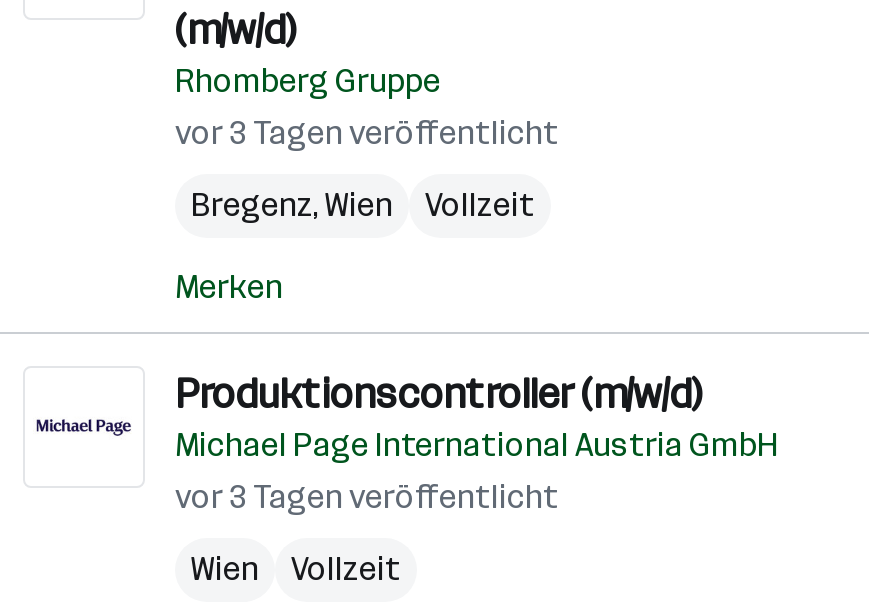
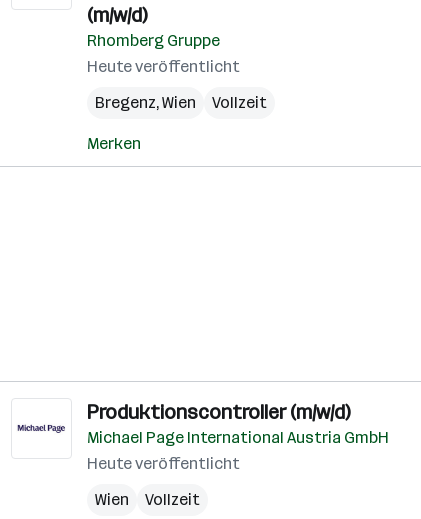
[175,114,559,152] vor 3 Tagen veröffentlicht -> [87,57,240,76] Heute veröffentlicht
[175,478,559,516] vor 3 Tagen veröffentlicht -> [87,454,240,473] Heute veröffentlicht

